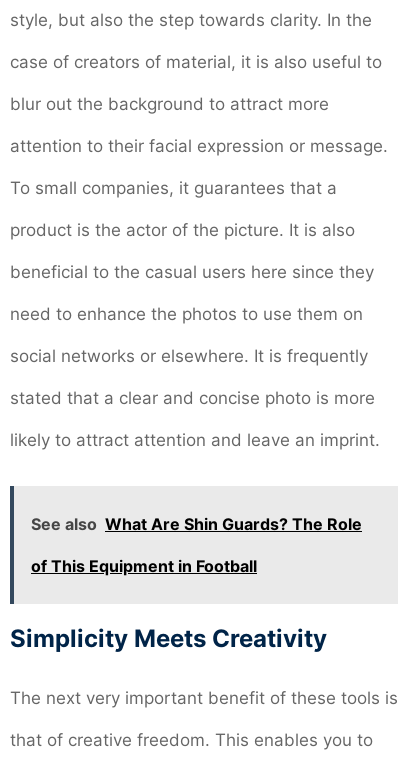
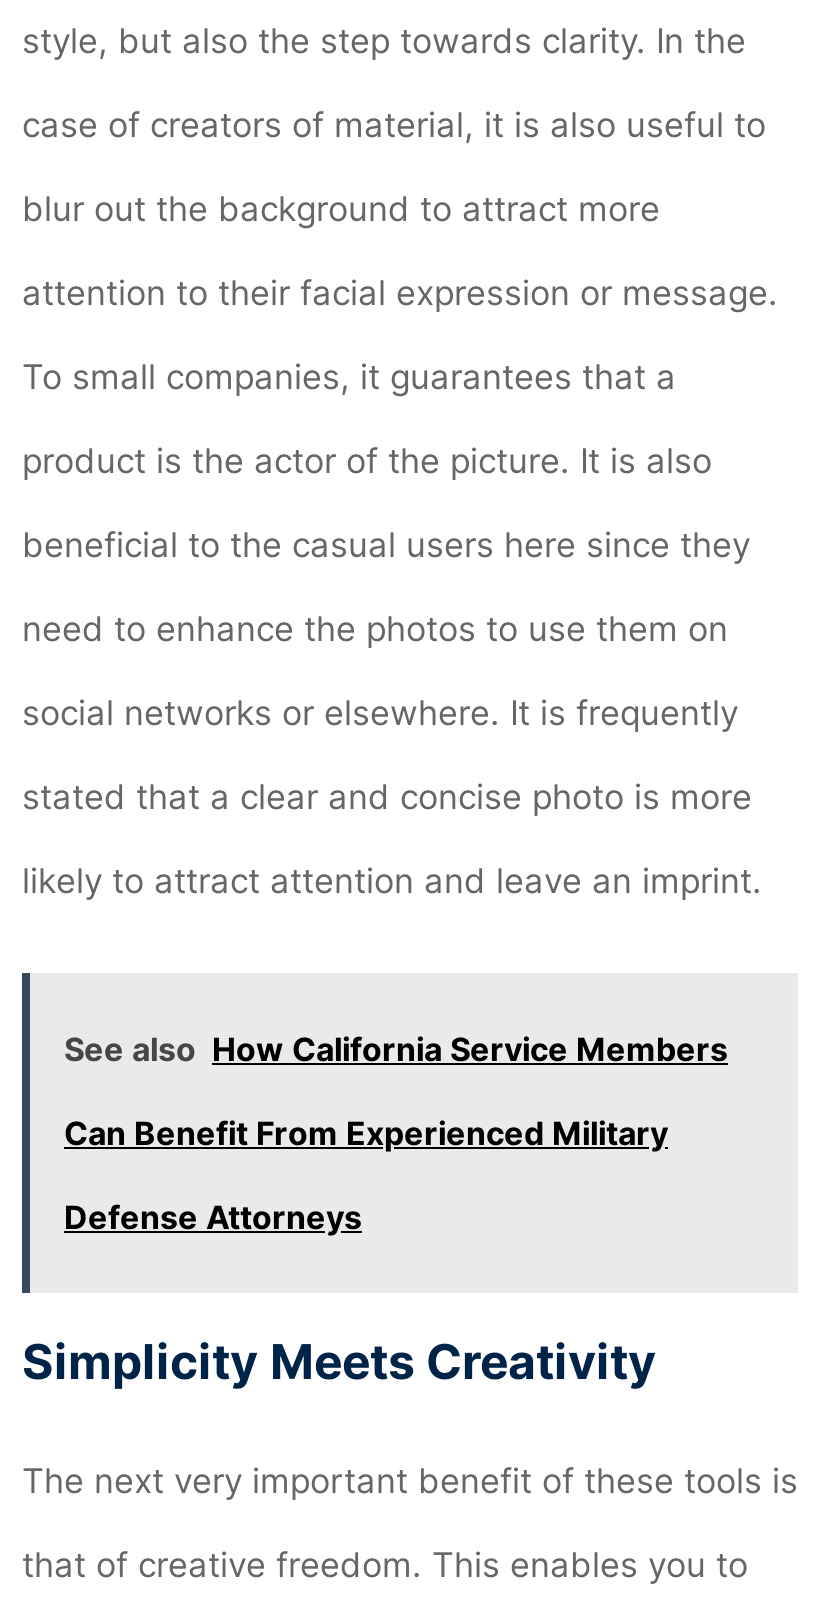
[31,514,362,576] See also What Are Shin Guards? The Role | of This Equipment in Football -> [64,1030,728,1238] See also How California Service Members | Can Benefit From Experienced Military | Defense Attorneys

